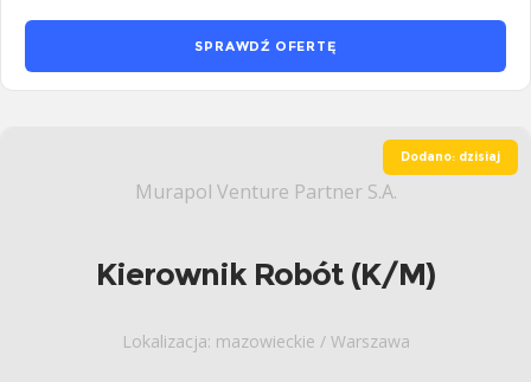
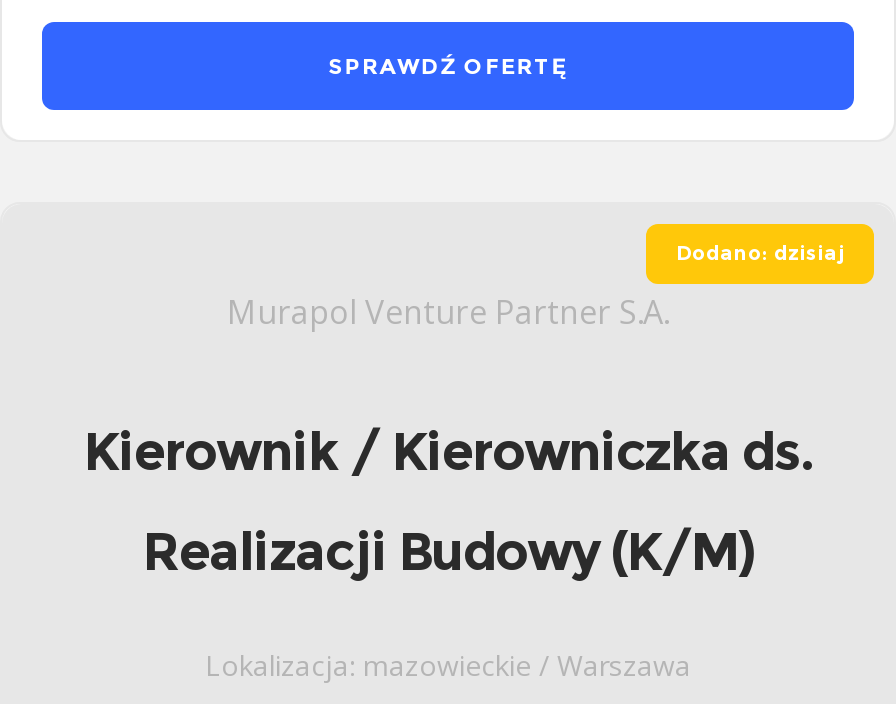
[96,256,435,294] Kierownik Robót (K/M) -> [84,420,812,584] Kierownik / Kierowniczka ds. | Realizacji Budowy (K/M)

